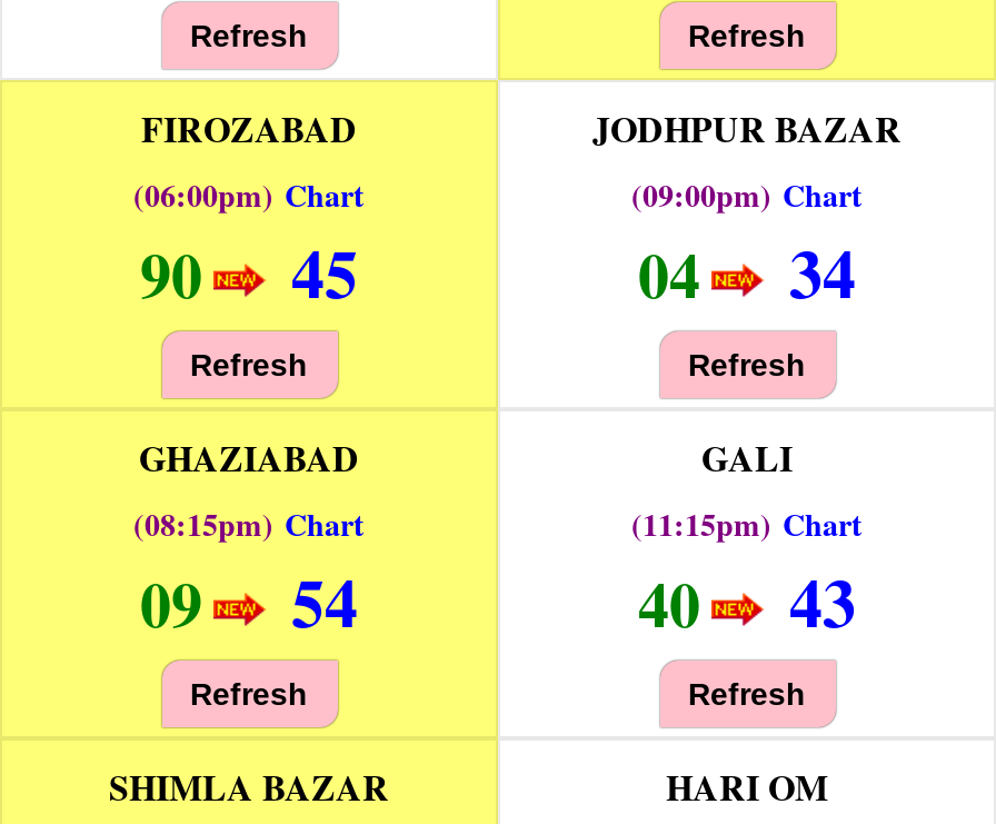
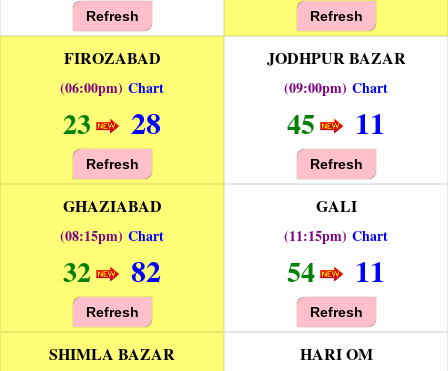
[140,229,202,320] 90 -> [63,103,91,144] 23
[291,223,358,320] 45 -> [131,100,161,144] 28
[638,229,700,320] 04 -> [287,103,315,144] 45
[789,223,856,320] 34 -> [355,100,385,144] 11
[140,558,202,650] 09 -> [63,251,91,292] 32
[291,552,358,650] 54 -> [131,248,161,292] 82
[638,558,700,650] 40 -> [287,251,315,292] 54
[789,552,856,650] 43 -> [355,248,385,292] 11

